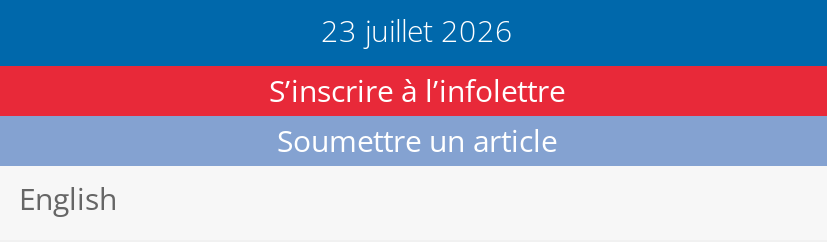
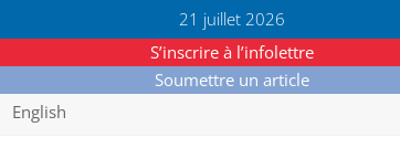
[321,10,513,50] 23 juillet 2026 -> [179,8,285,30] 21 juillet 2026

